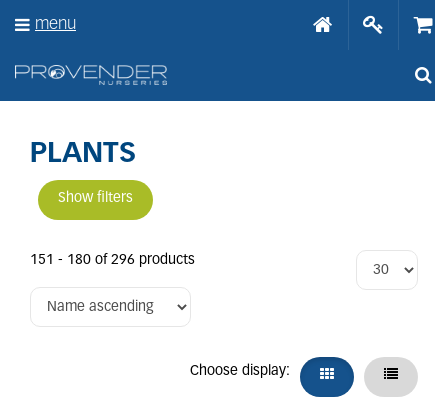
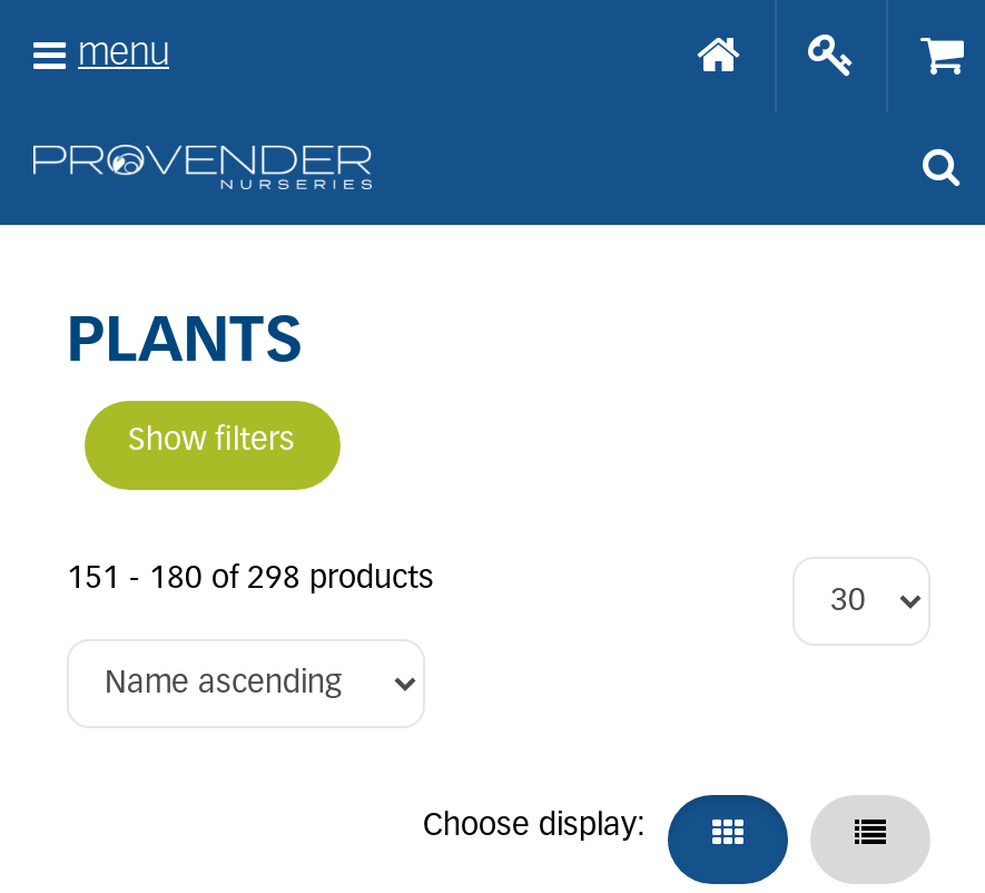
[30,253,195,268] 151 - 180 of 296 products -> [67,563,434,597] 151 - 180 of 298 products

